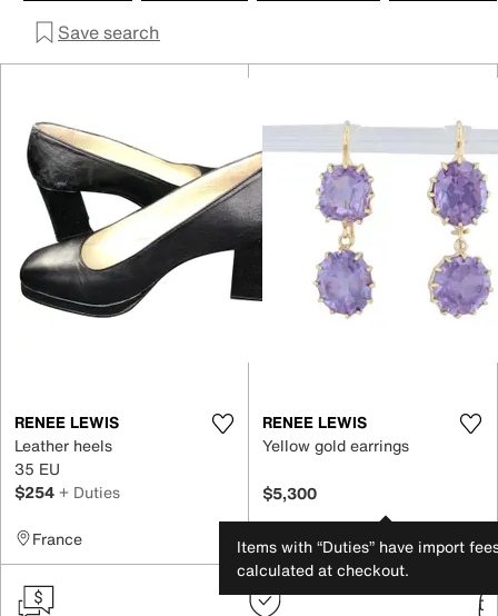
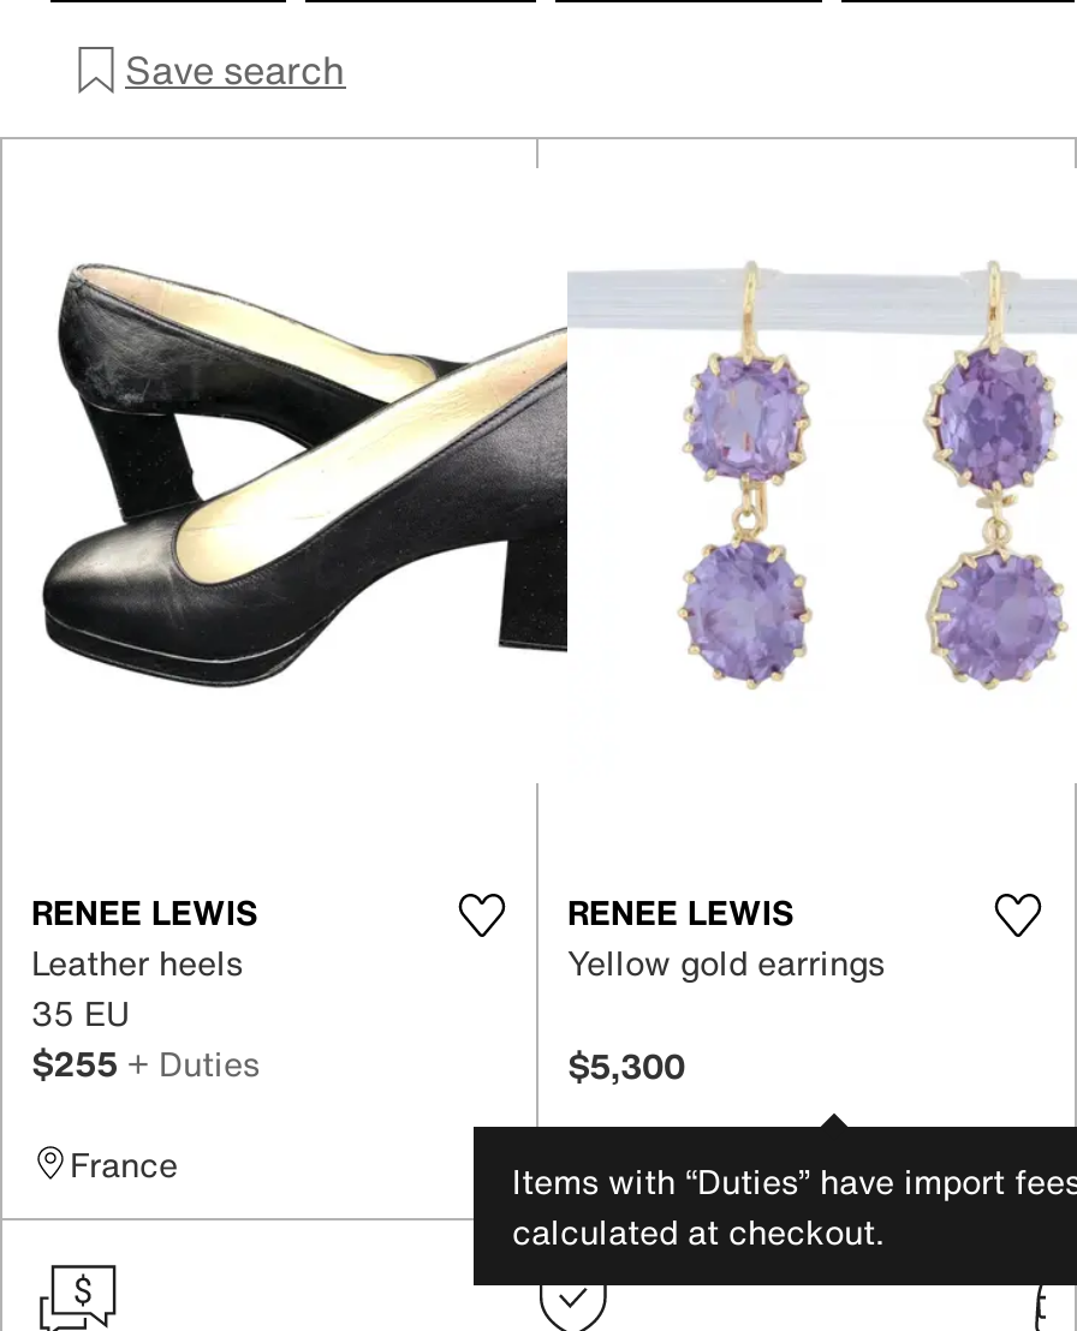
[14,480,120,503] $254 + Duties -> [31,1037,260,1087] $255 + Duties

